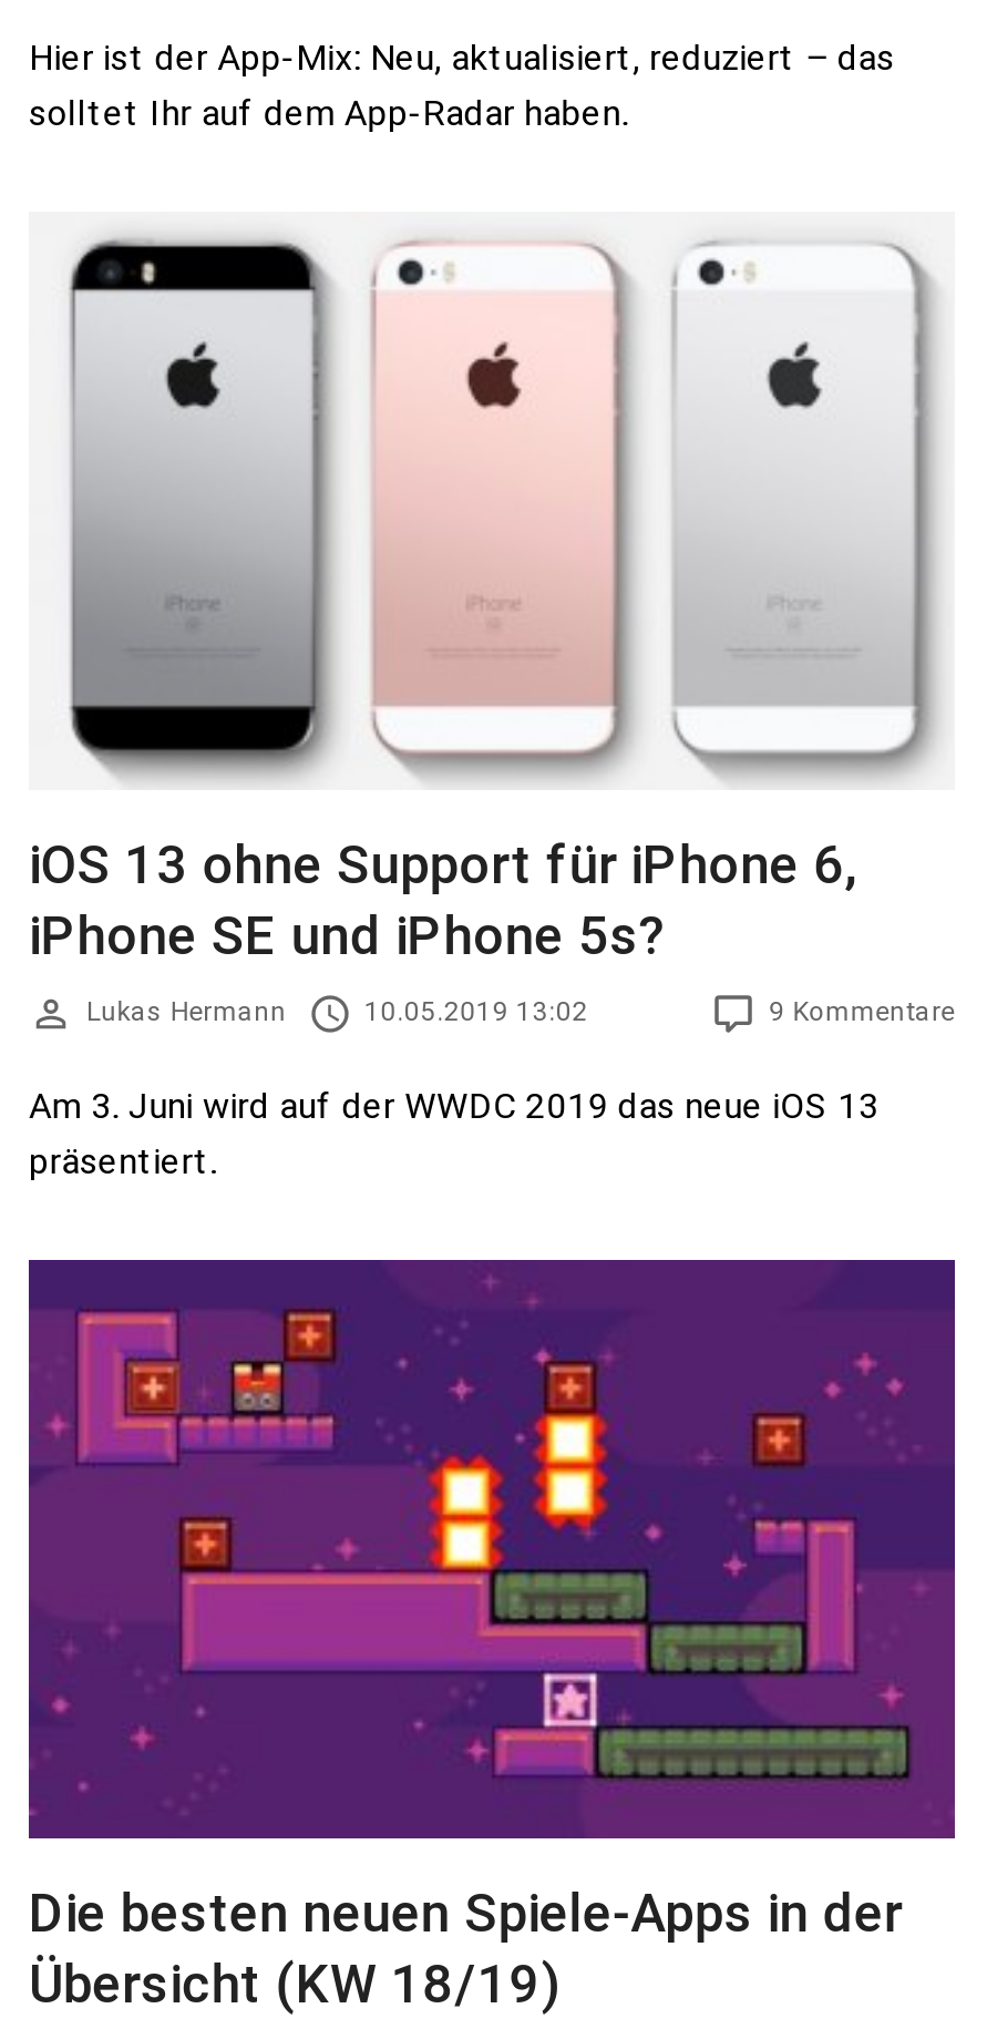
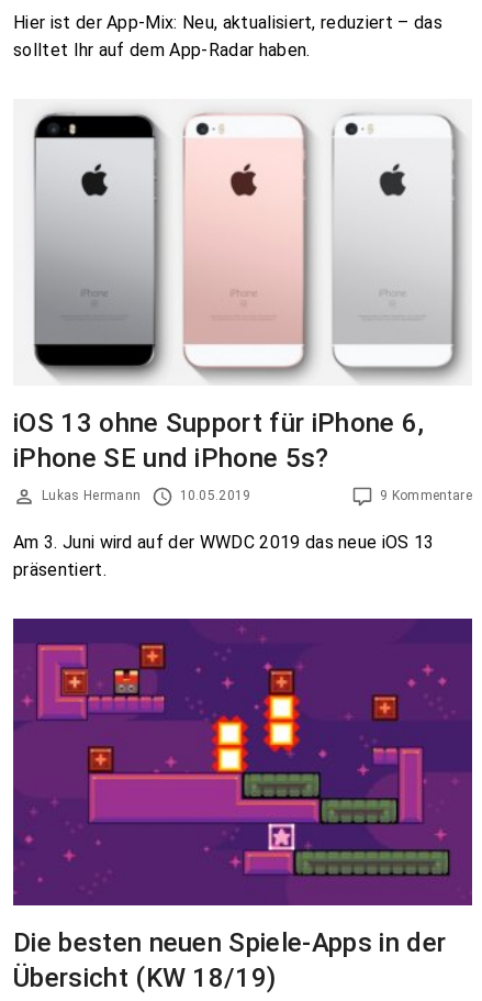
[364,996,588,1027] 10.05.2019 13:02 -> [180,488,251,503] 10.05.2019

